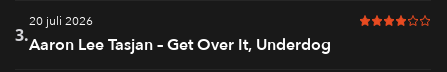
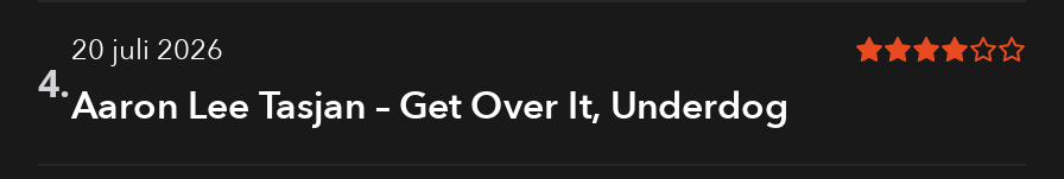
[15,24,331,56] 3. Aaron Lee Tasjan – Get Over It, Underdog -> [38,57,788,133] 4. Aaron Lee Tasjan – Get Over It, Underdog

